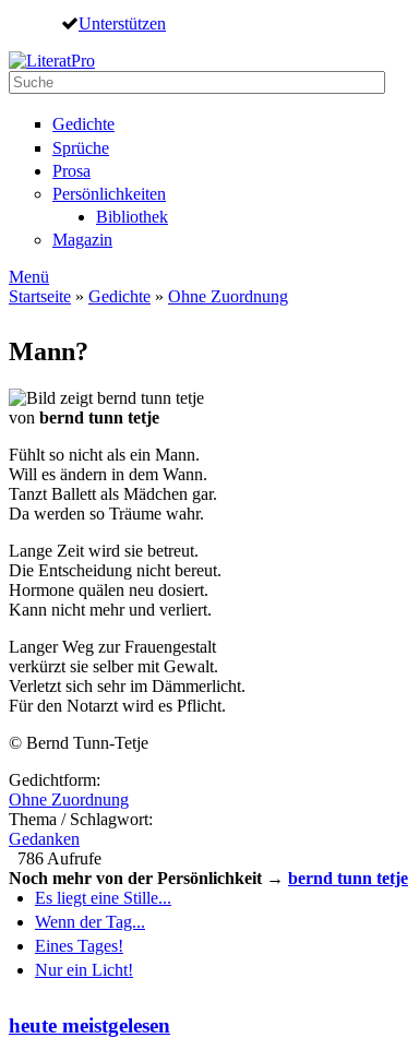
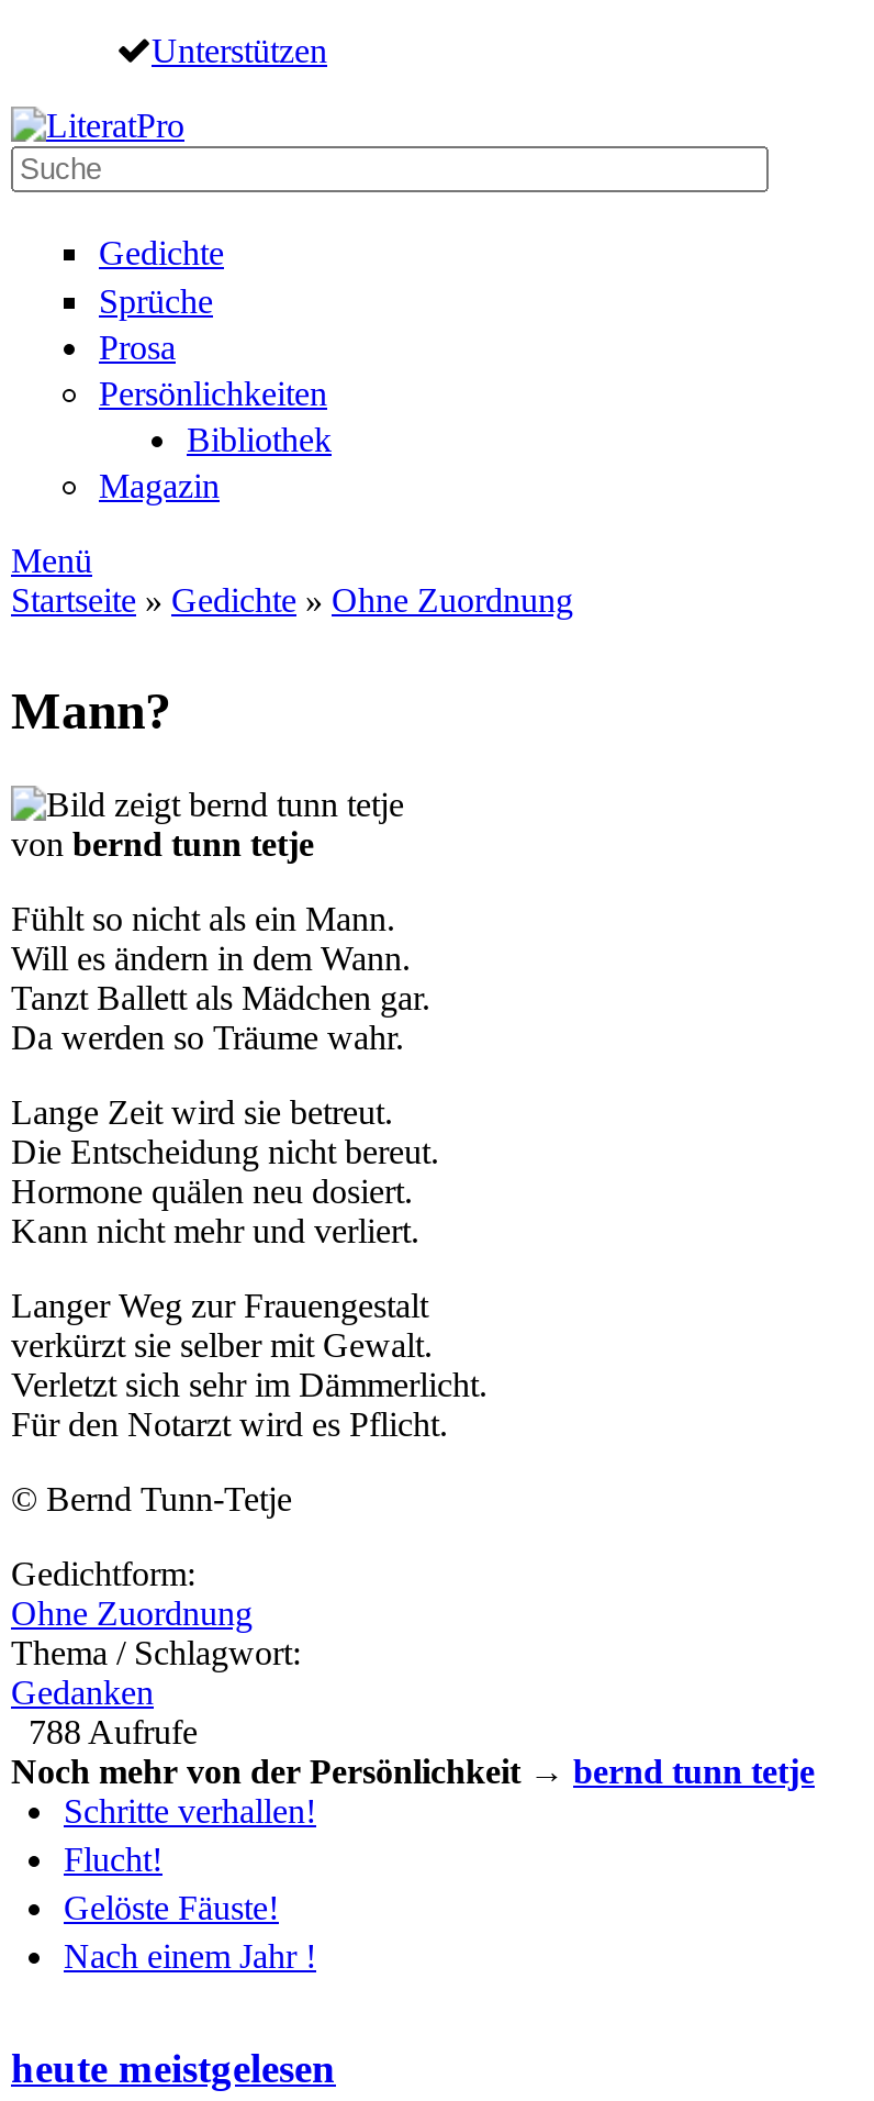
[17,849,101,868] 786 Aufrufe -> [29,1713,198,1751] 788 Aufrufe
[35,889,171,979] Es liegt eine Stille... | Wenn der Tag... | Eines Tages! | Nur ein Licht! -> [64,1792,316,1975] Schritte verhallen! | Flucht! | Gelöste Fäuste! | Nach einem Jahr !

